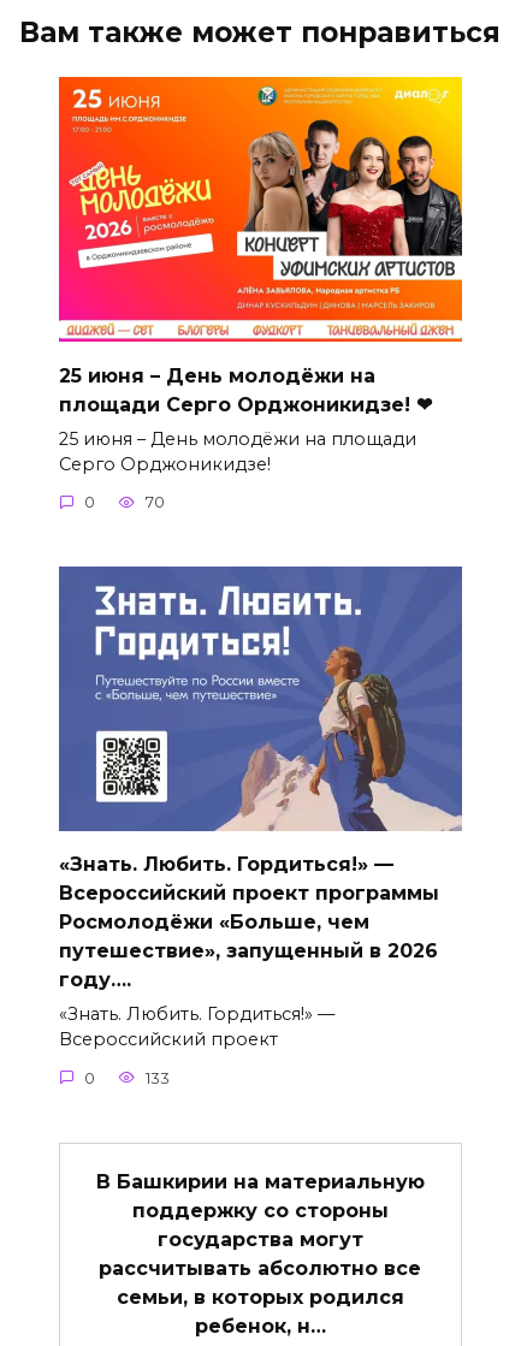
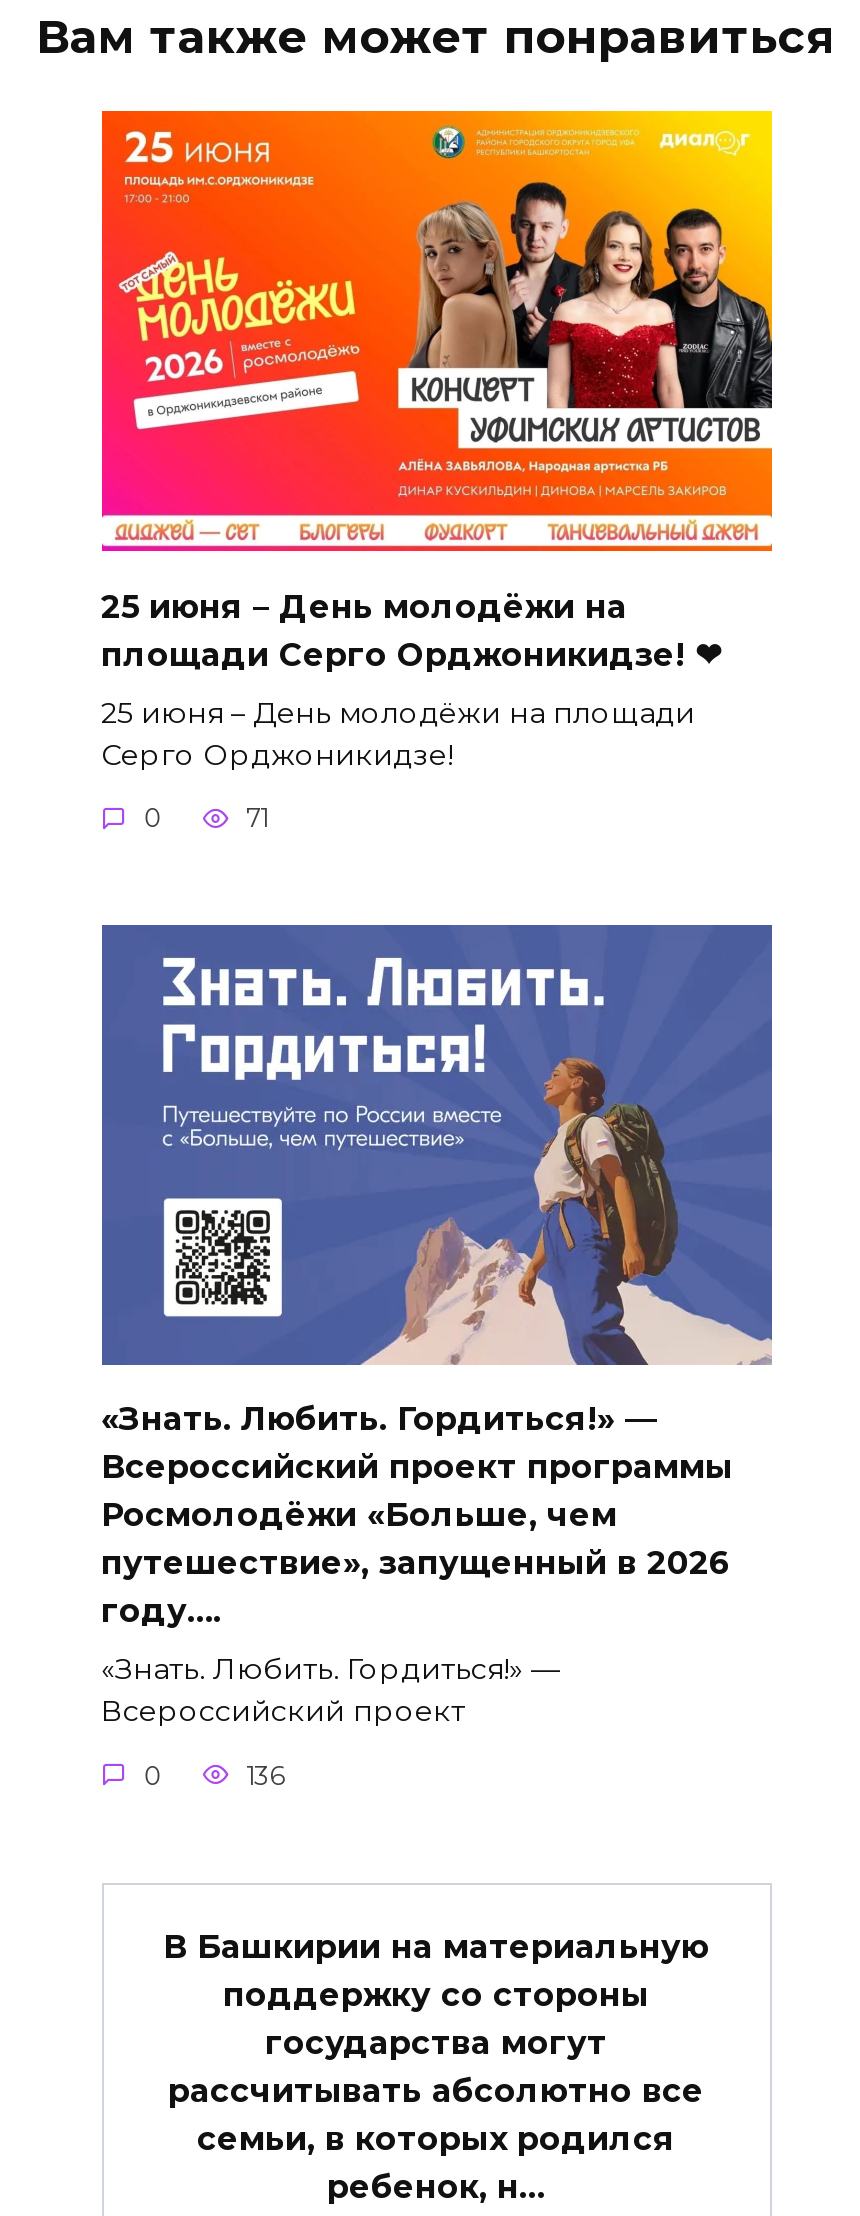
[146,493,165,511] 70 -> [246,803,268,833] 71
[146,1069,170,1087] 133 -> [246,1761,286,1791] 136

